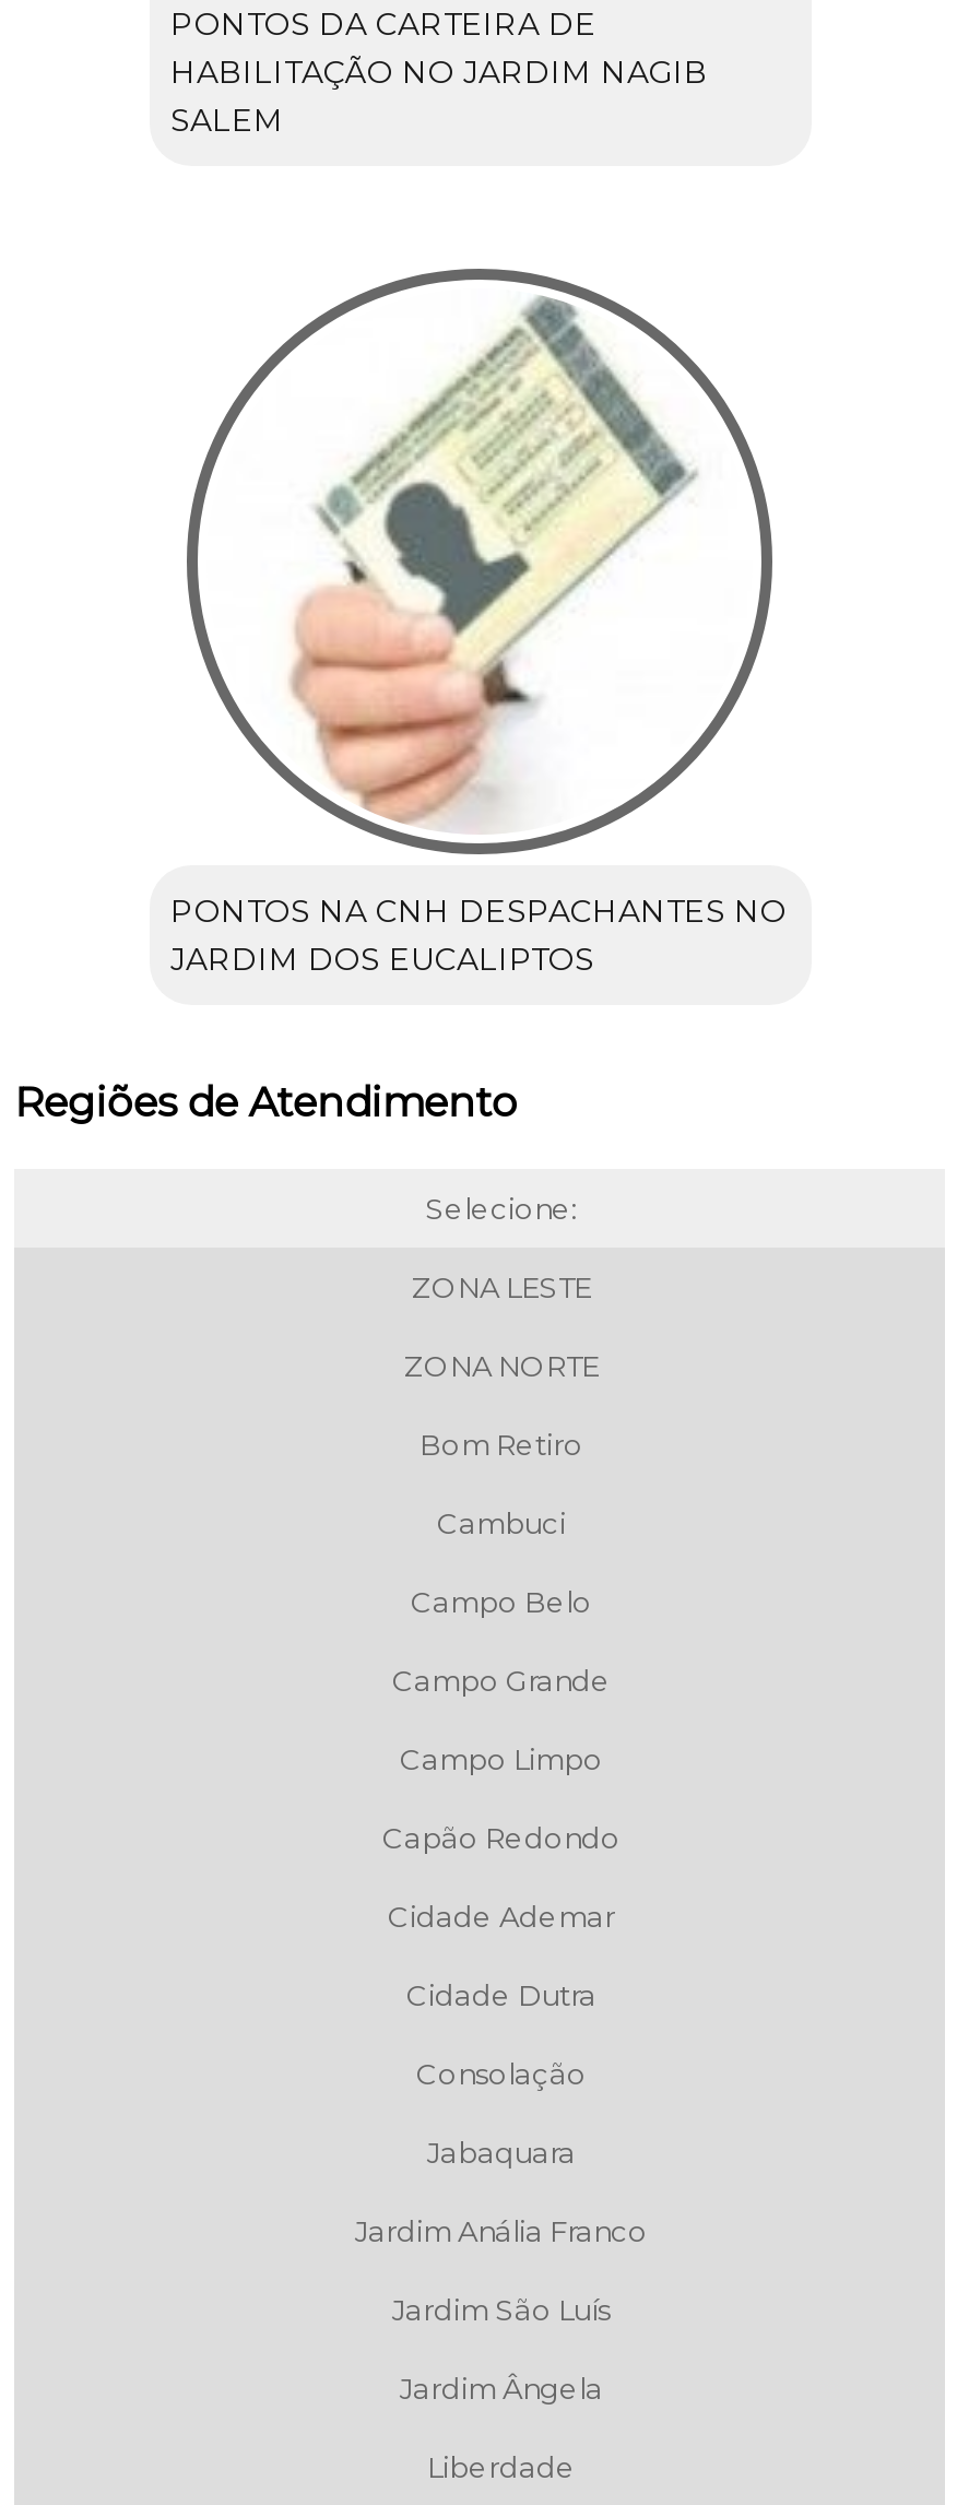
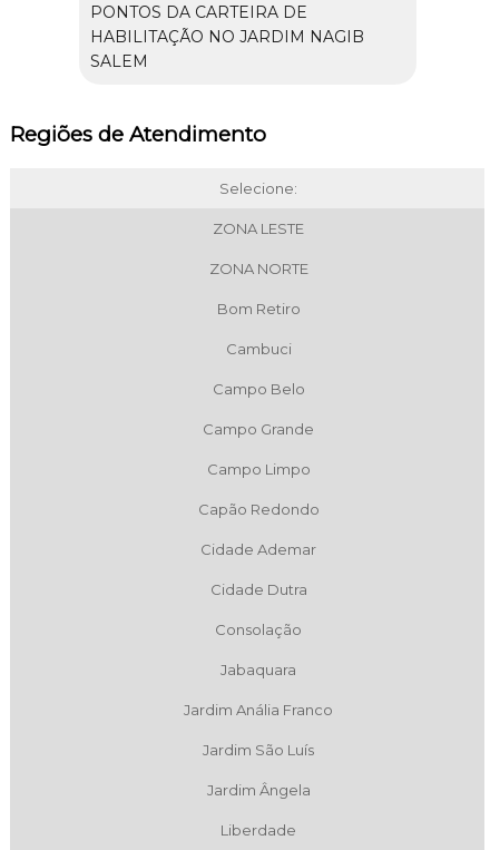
[169,267,787,979] [image] | PONTOS NA CNH DESPACHANTES NO | JARDIM DOS EUCALIPTOS -> none

